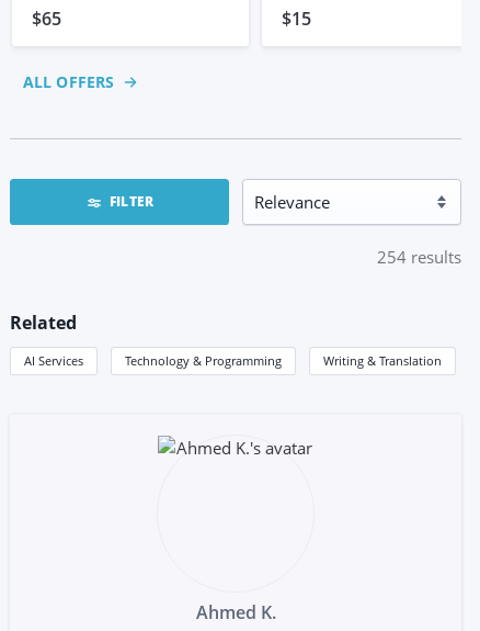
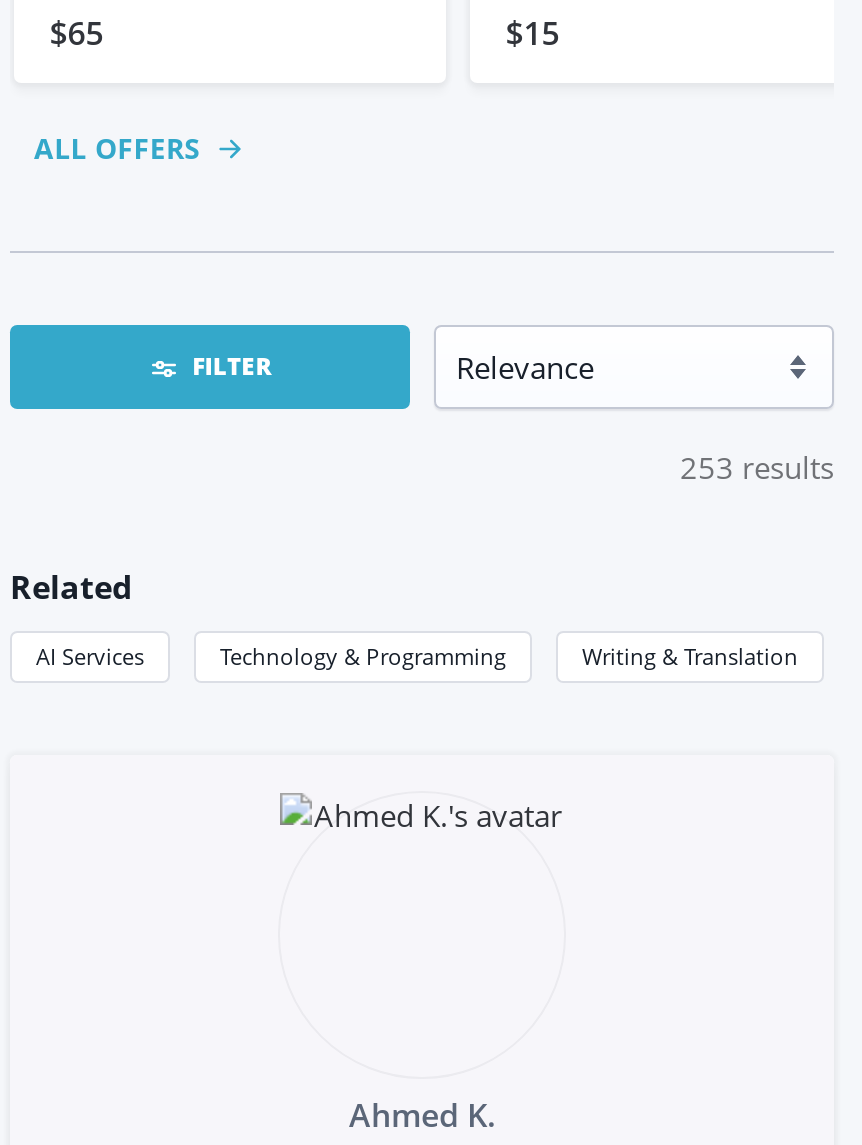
[377,246,461,268] 254 results -> [680,448,834,488] 253 results

